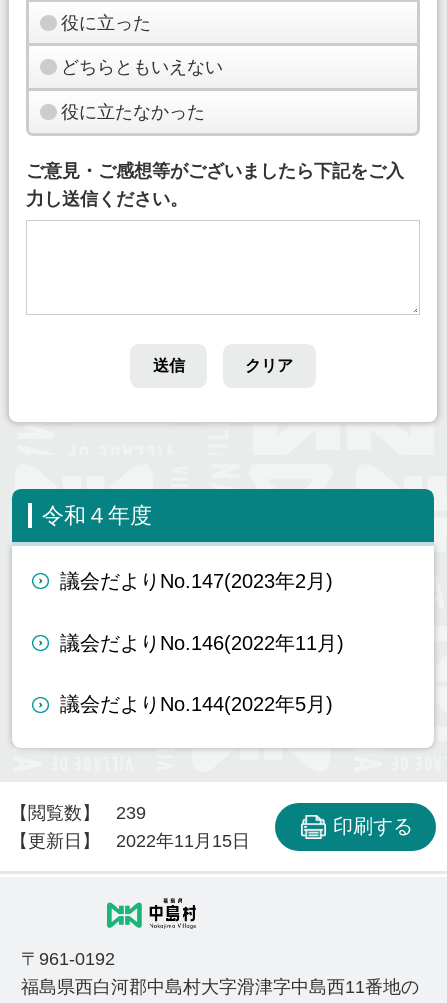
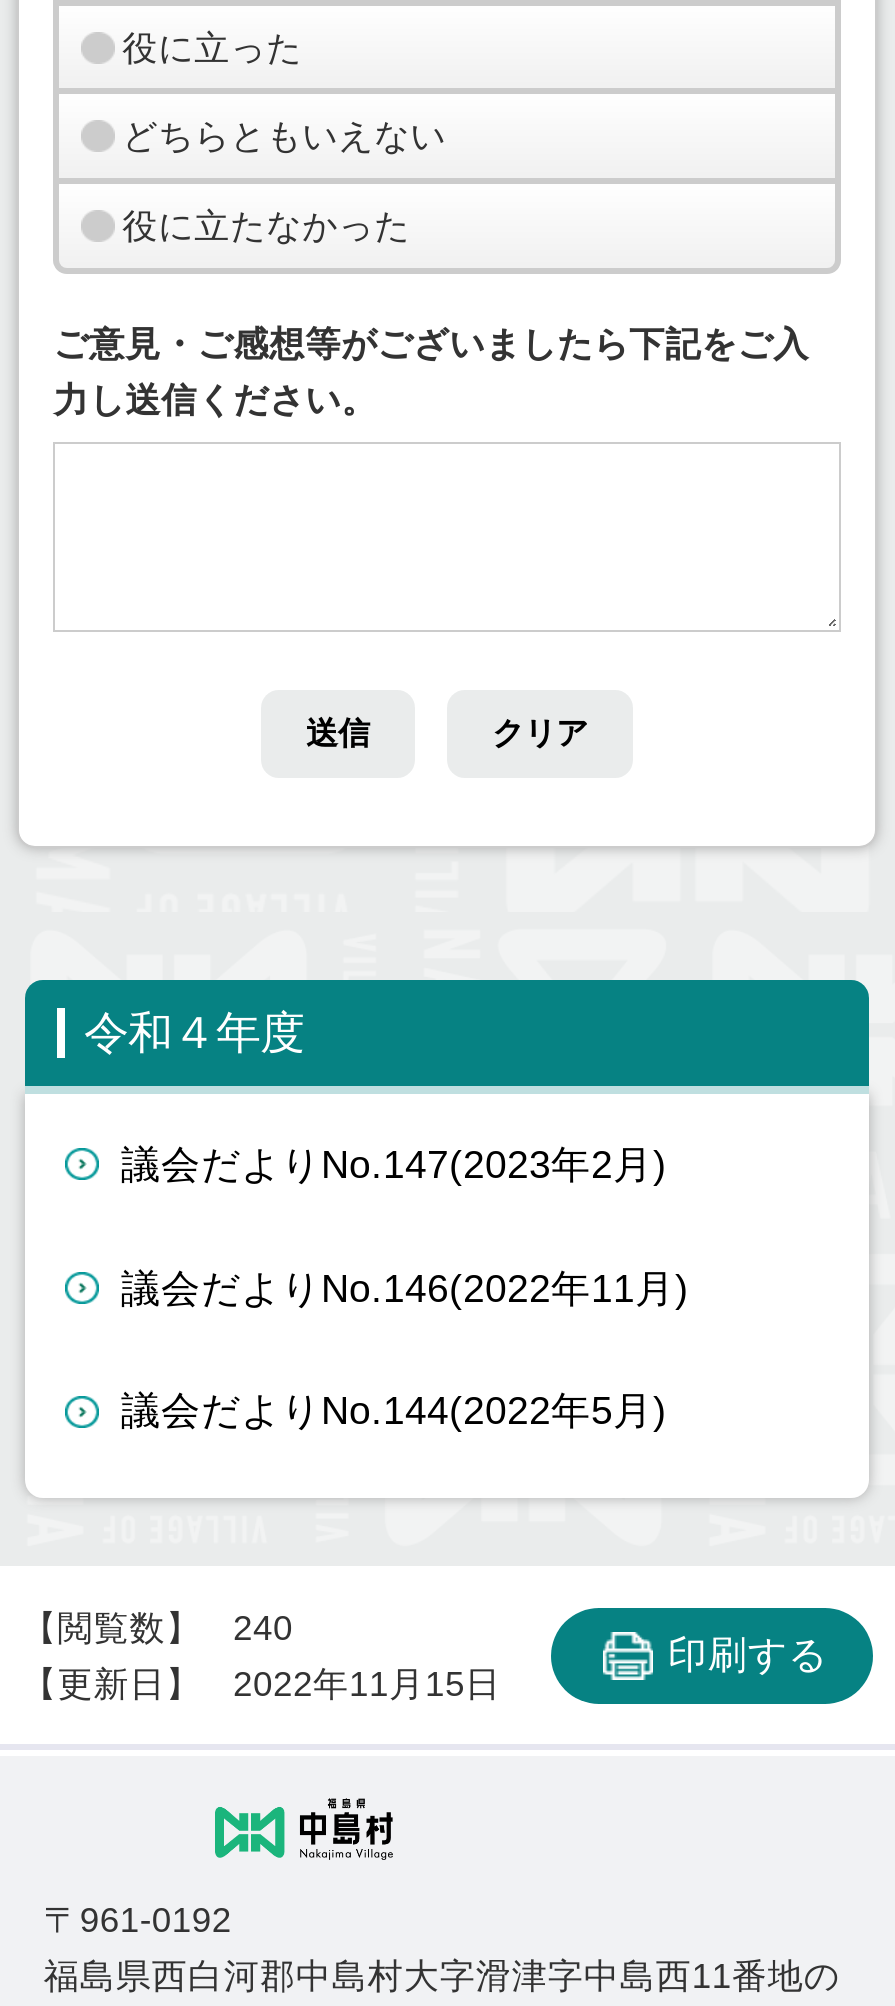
[10,803,146,823] 【閲覧数】 239 -> [21,1608,293,1648] 【閲覧数】 240

